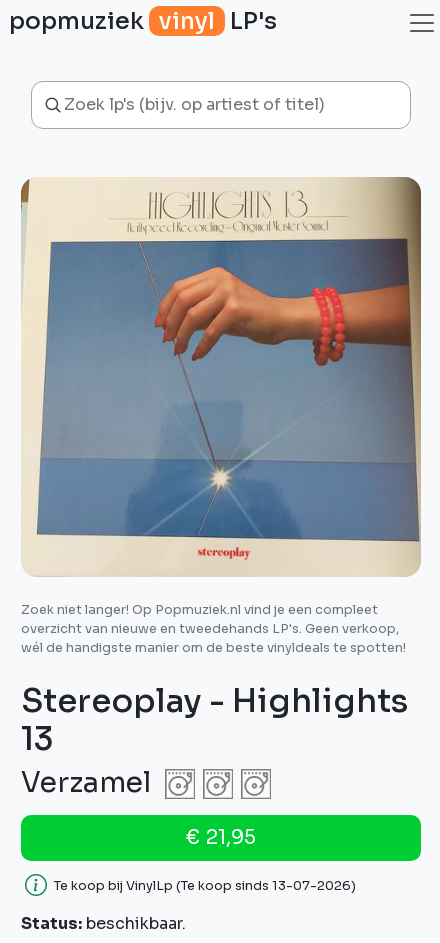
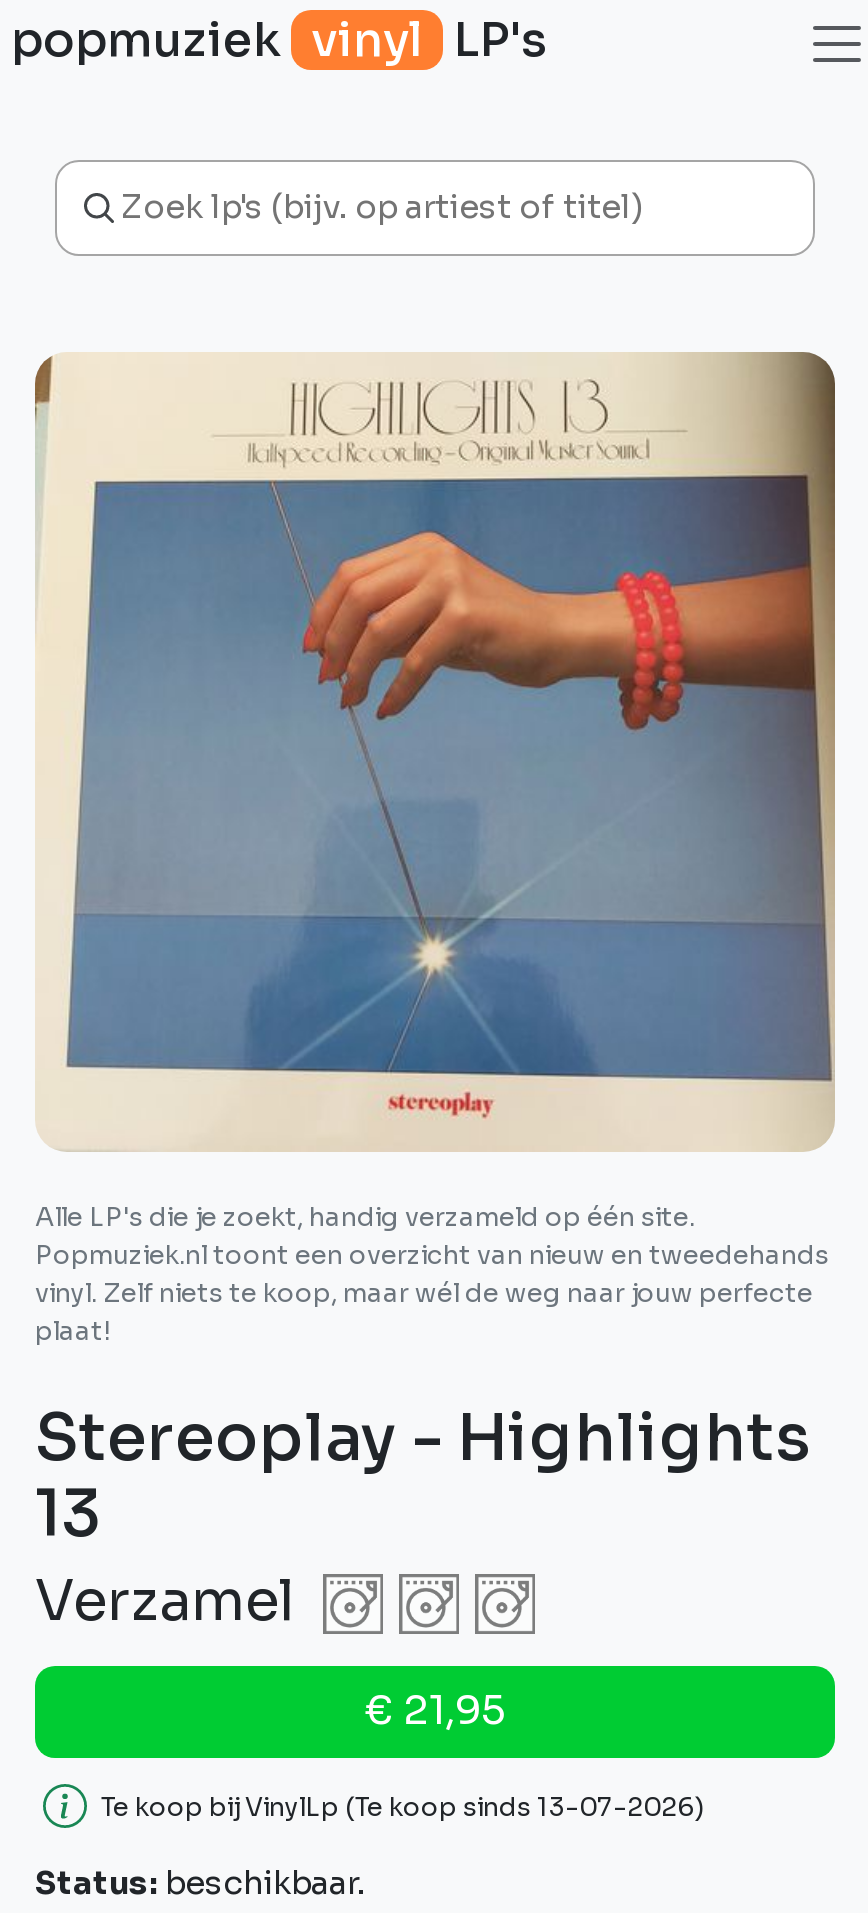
[21,602,406,656] Zoek niet langer! Op Popmuziek.nl vind je een compleet | overzicht van nieuwe en tweedehands LP's. Geen verkoop, | wél de handigste manier om de beste vinyldeals te spotten! -> [35,1202,829,1348] Alle LP's die je zoekt, handig verzameld op één site. | Popmuziek.nl toont een overzicht van nieuw en tweedehands | vinyl. Zelf niets te koop, maar wél de weg naar jouw perfecte | plaat!

